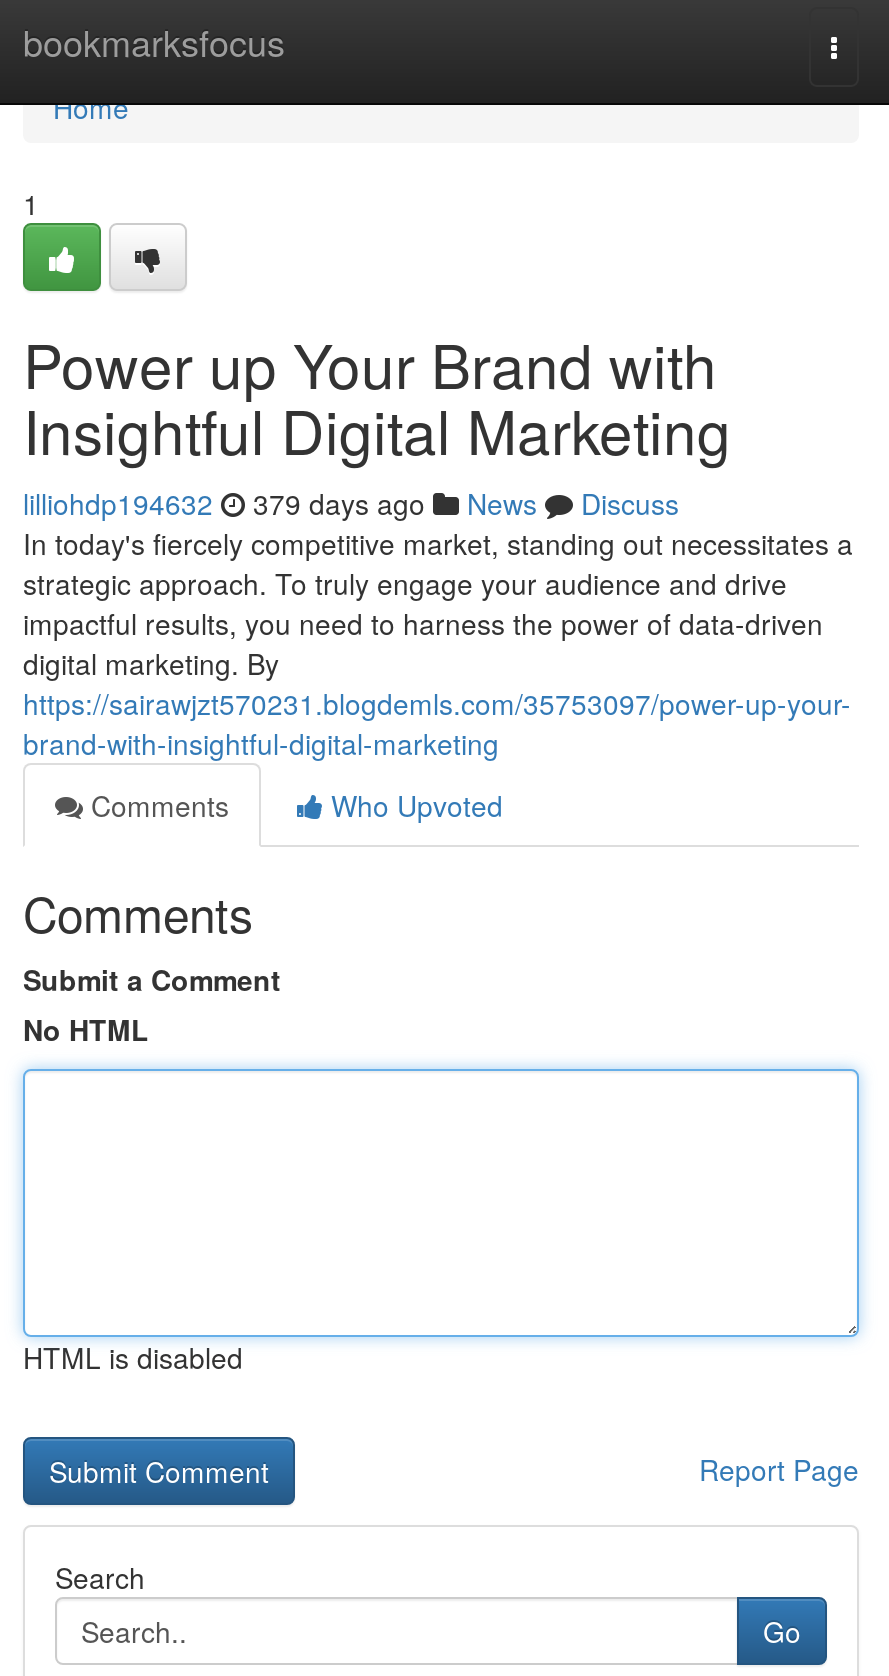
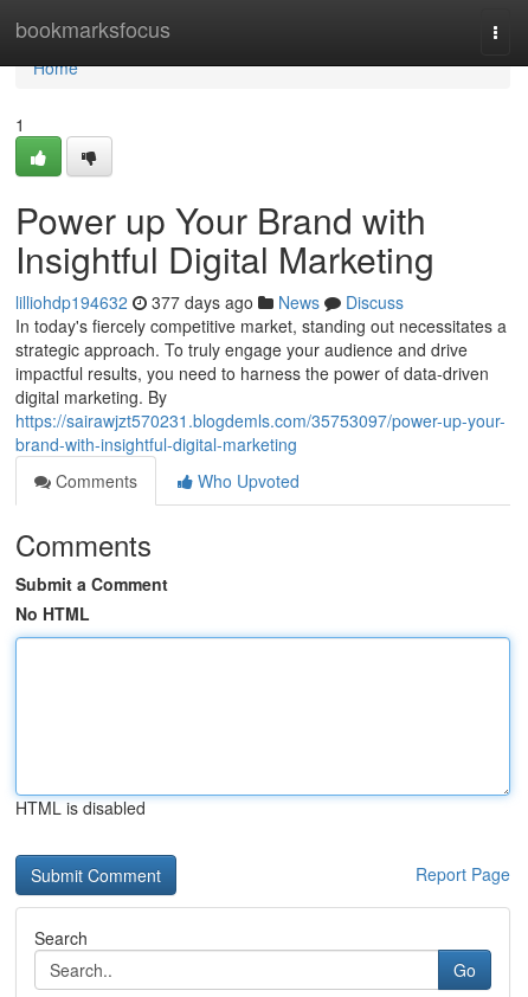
[23,483,679,523] lilliohdp194632 379 days ago News Discuss -> [15,290,404,314] lilliohdp194632 377 days ago News Discuss

